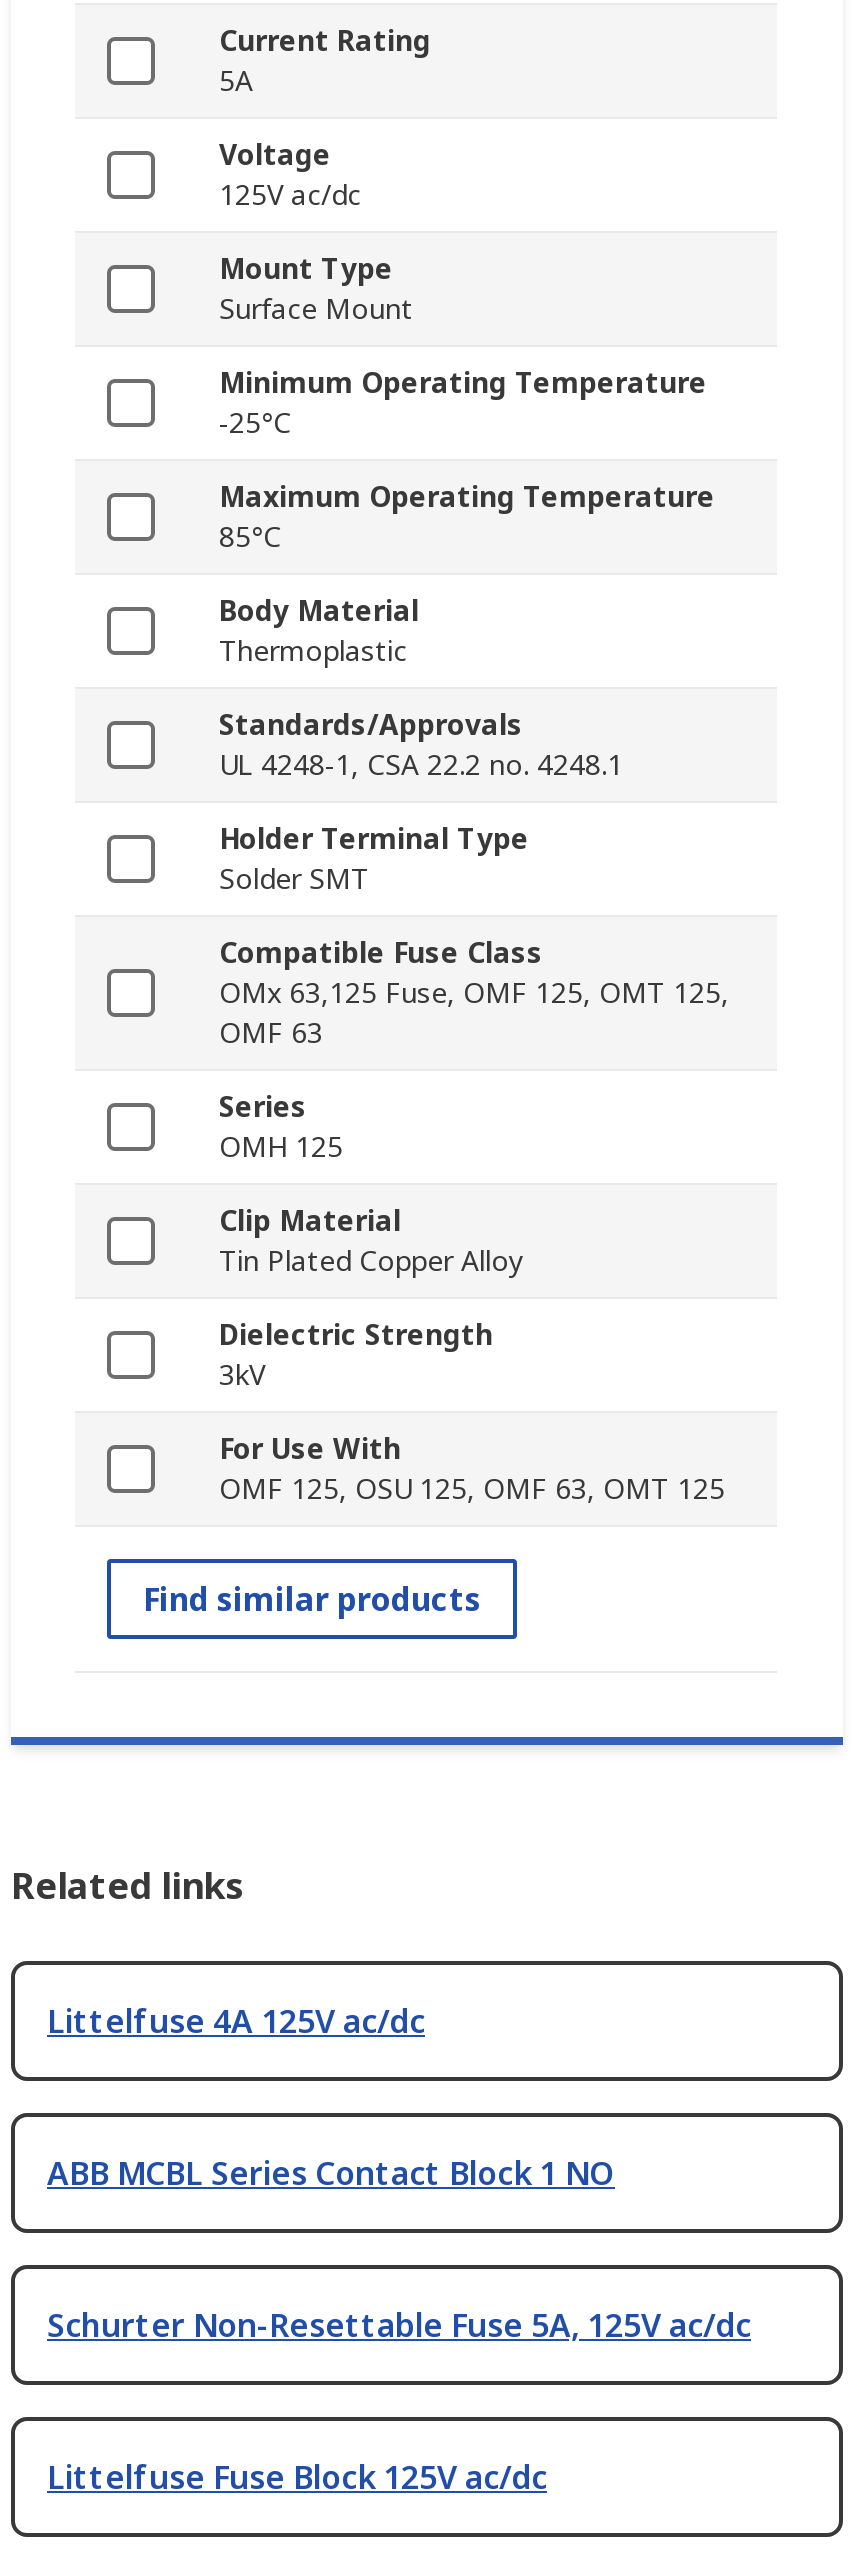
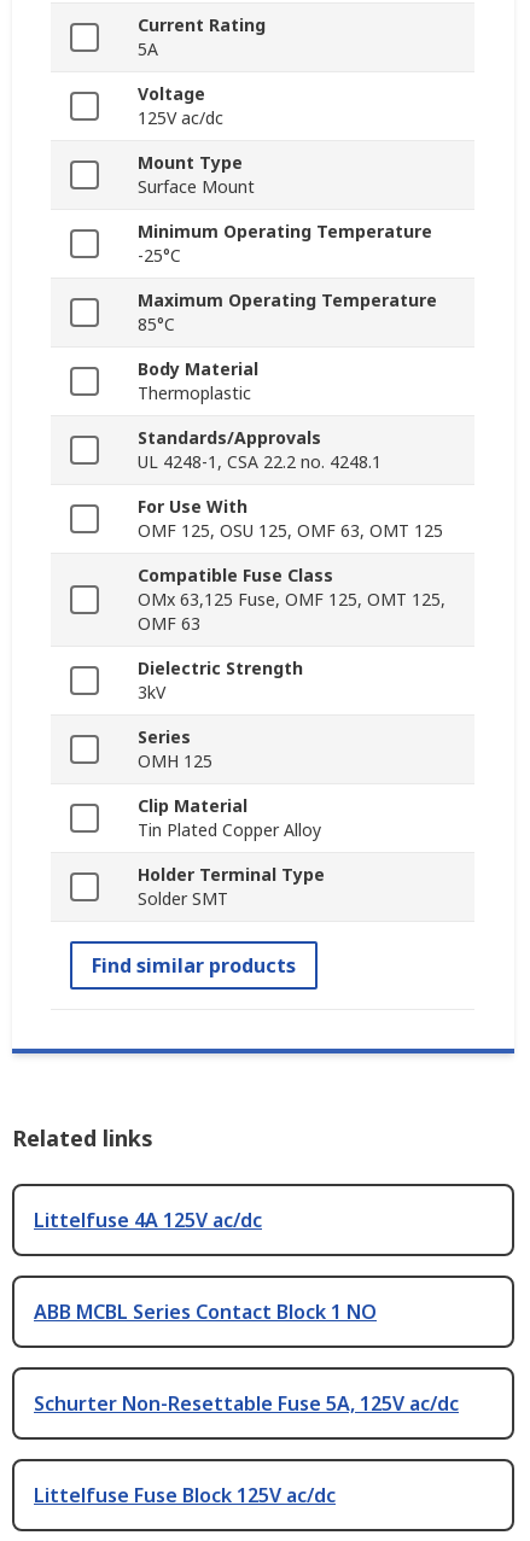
moved [219,820,529,898] -> [138,863,325,910]: Holder Terminal Type | Solder SMT
moved [219,1088,523,1280] -> [138,726,321,842]: Series | OMH 125 | Clip Material | Tin Plated Copper Alloy
moved [219,1316,493,1394] -> [138,657,303,704]: Dielectric Strength | 3kV
moved [219,1430,725,1508] -> [138,495,443,542]: For Use With | OMF 125, OSU 125, OMF 63, OMT 125

